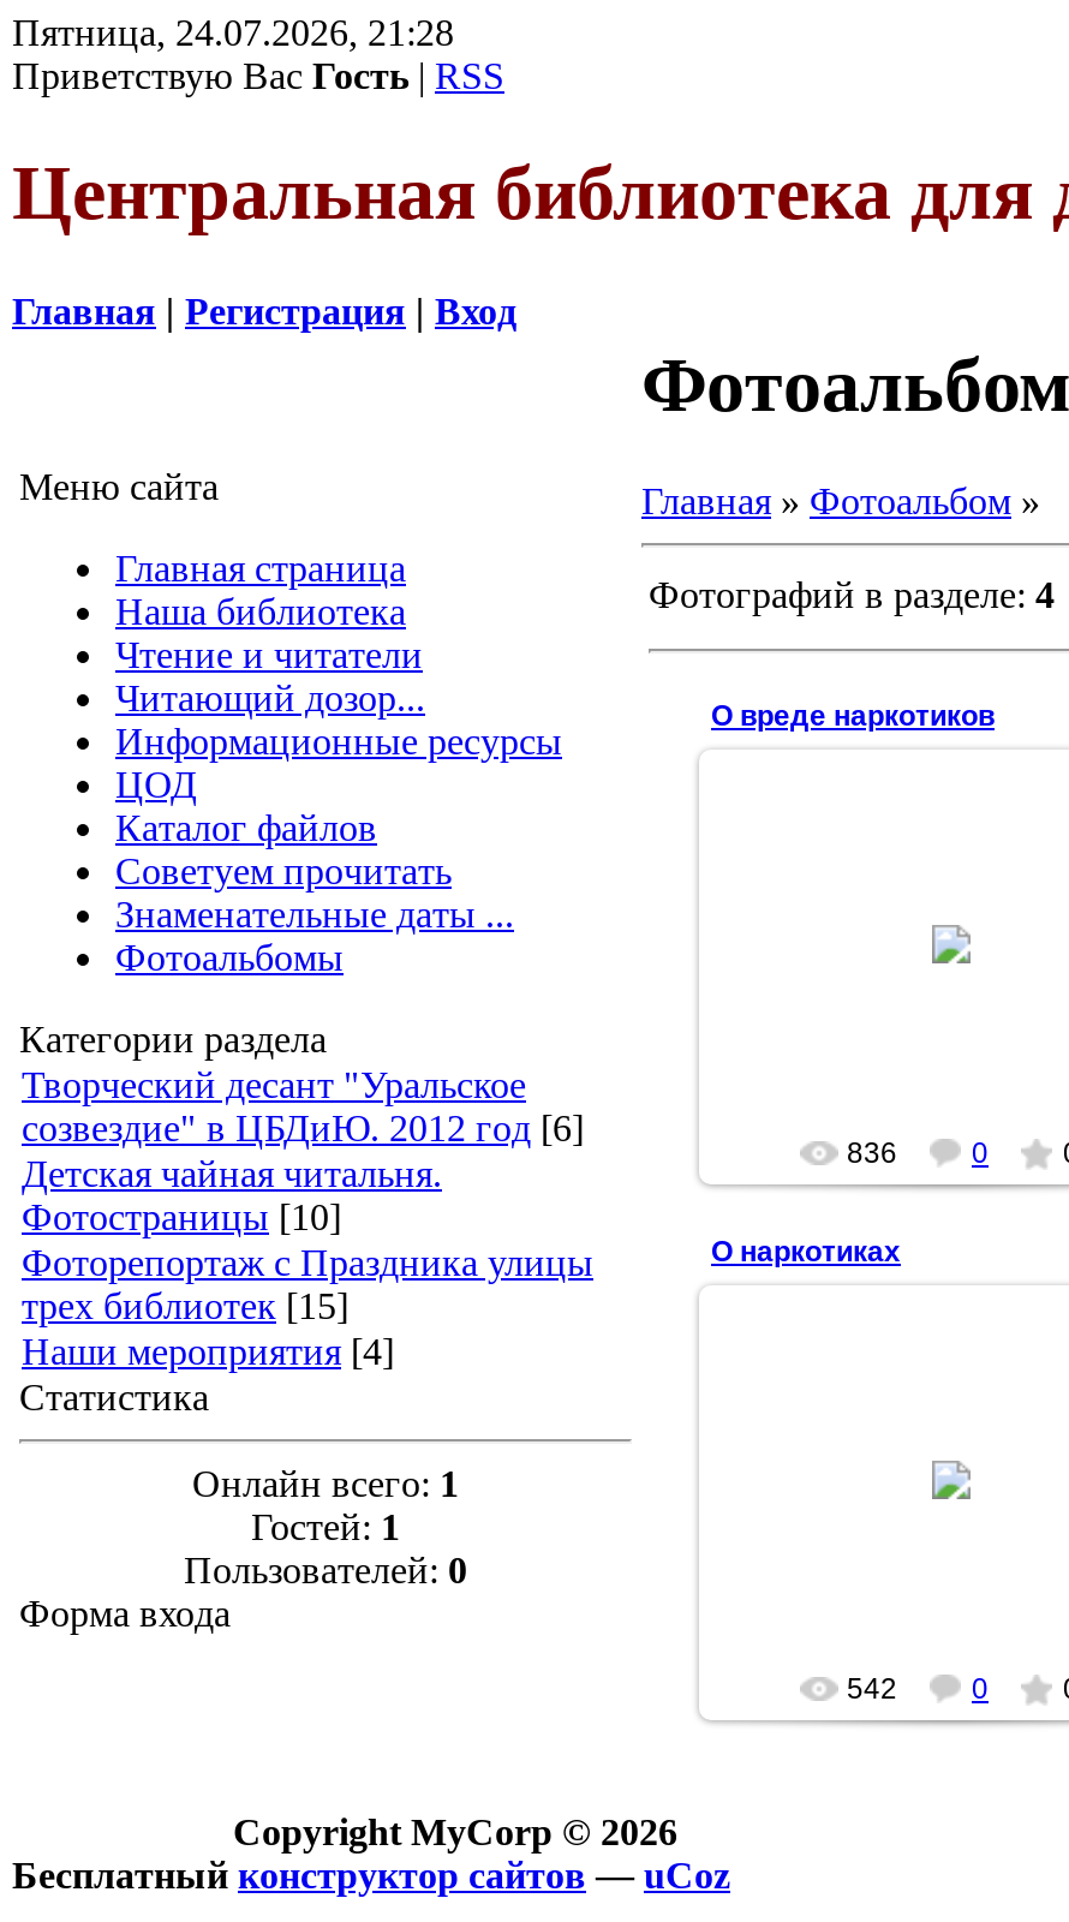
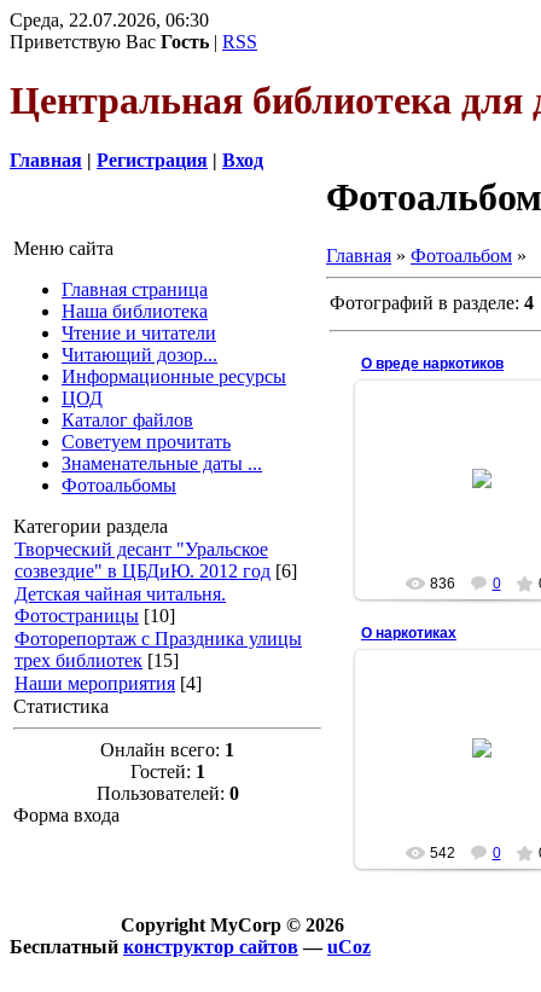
[12,12,454,53] Пятница, 24.07.2026, 21:28 -> [10,10,209,30] Среда, 22.07.2026, 06:30

